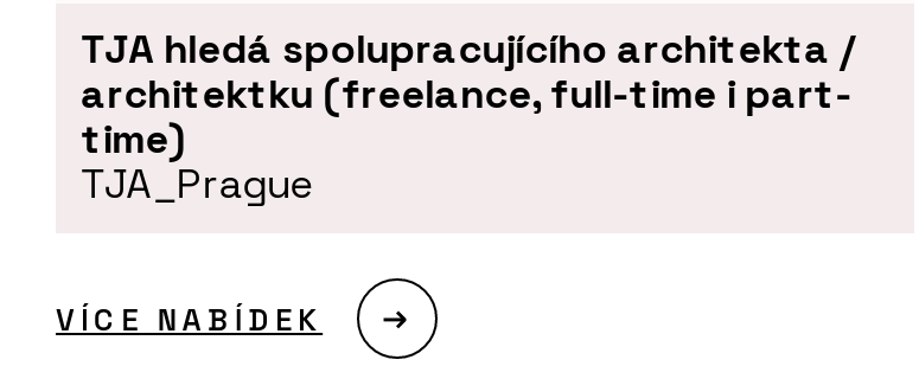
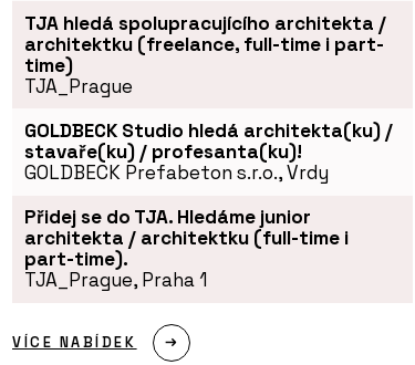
none -> [24,118,392,292] GOLDBECK Studio hledá architekta(ku) / | stavaře(ku) / profesanta(ku)! | GOLDBECK Prefabeton s.r.o., Vrdy | Přidej se do TJA. Hledáme junior | architekta / architektku (full-time i | part-time). | TJA_Prague, Praha 1

